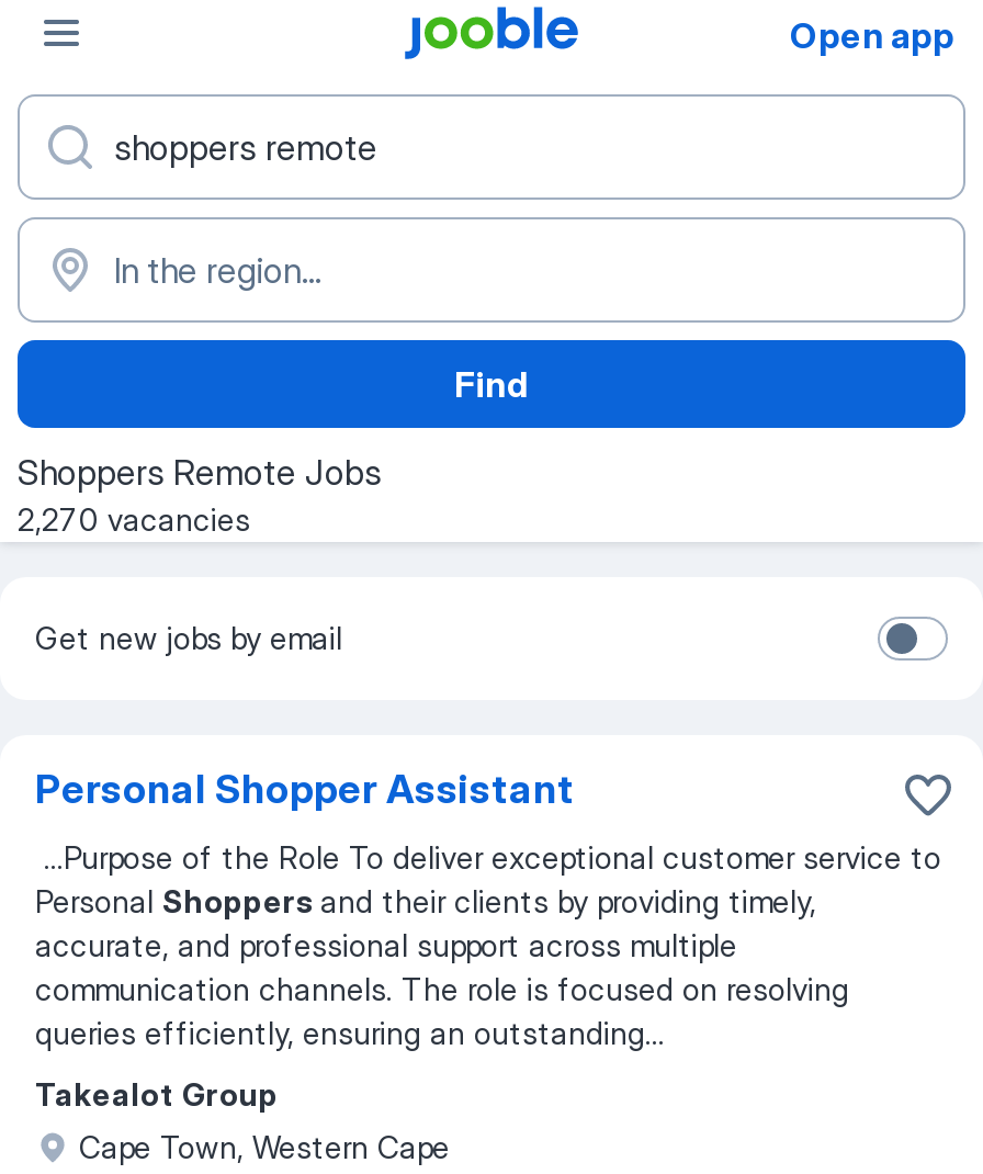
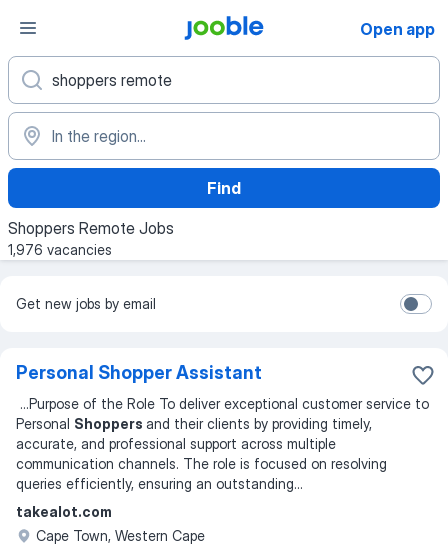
[18,500,250,538] 2,270 vacancies -> [8,241,112,258] 1,976 vacancies
[35,1075,279,1113] Takealot Group -> [16,503,112,520] takealot.com

